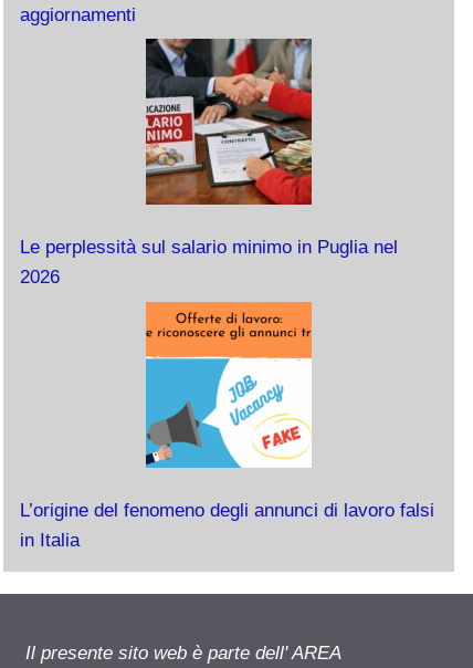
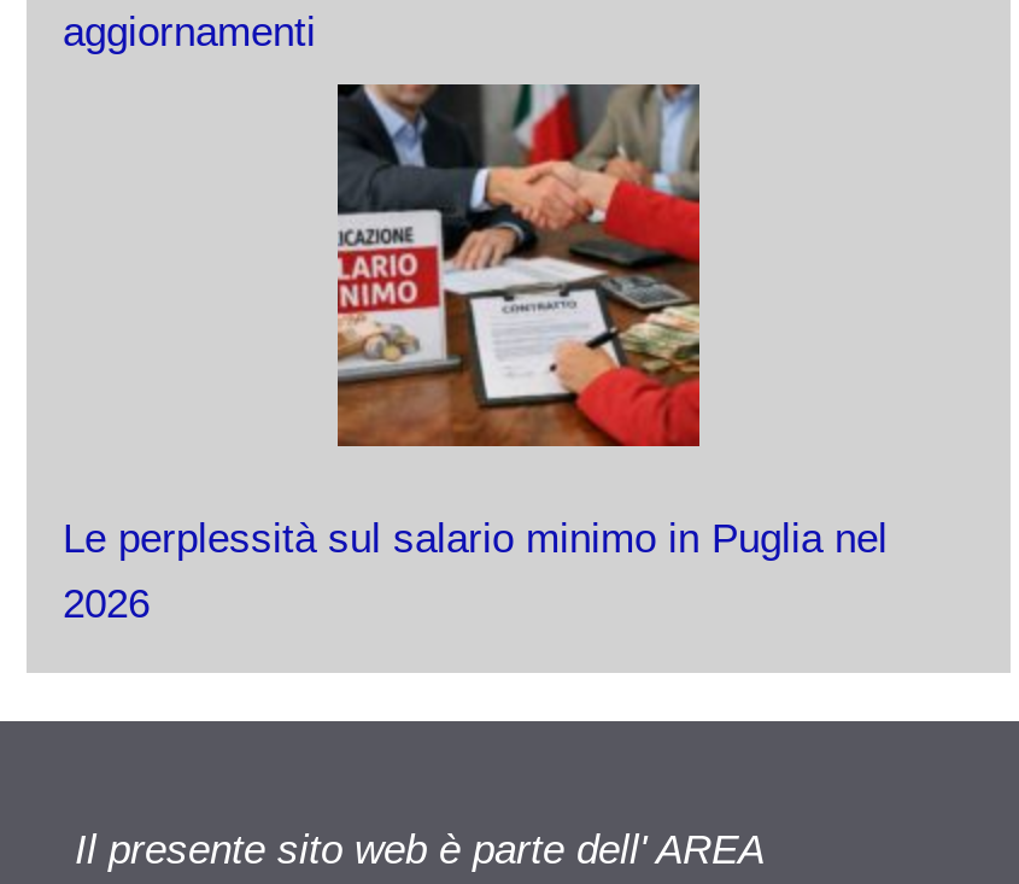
[20,301,434,550] [image] | L’origine del fenomeno degli annunci di lavoro falsi | in Italia -> none

